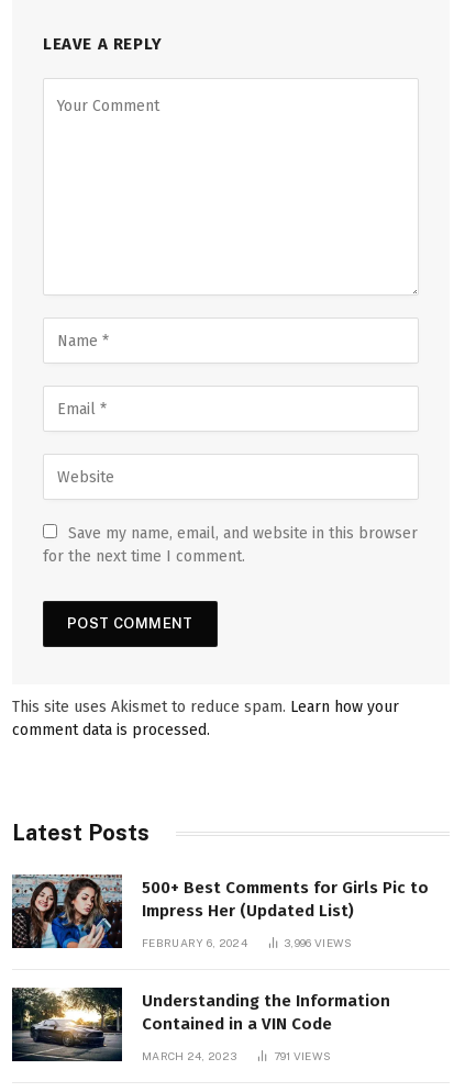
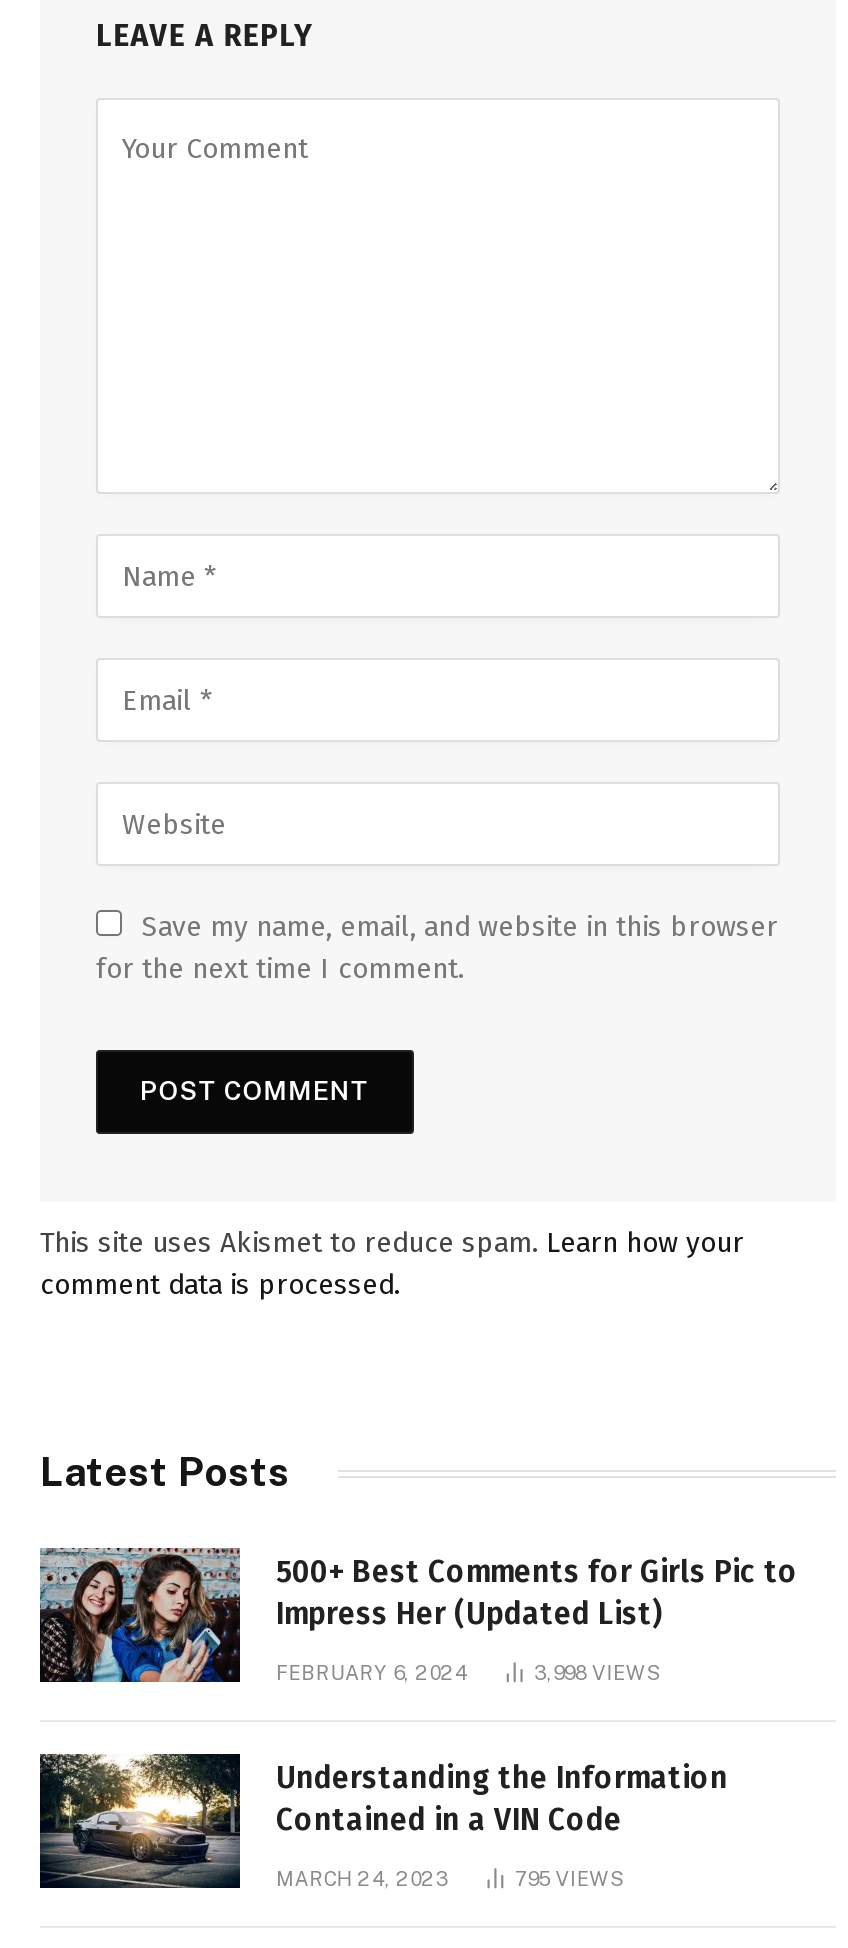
[284,936,352,949] 3,996 VIEWS -> [534,1660,661,1684] 3,998 VIEWS
[273,1049,331,1062] 791 VIEWS -> [515,1866,624,1890] 795 VIEWS

